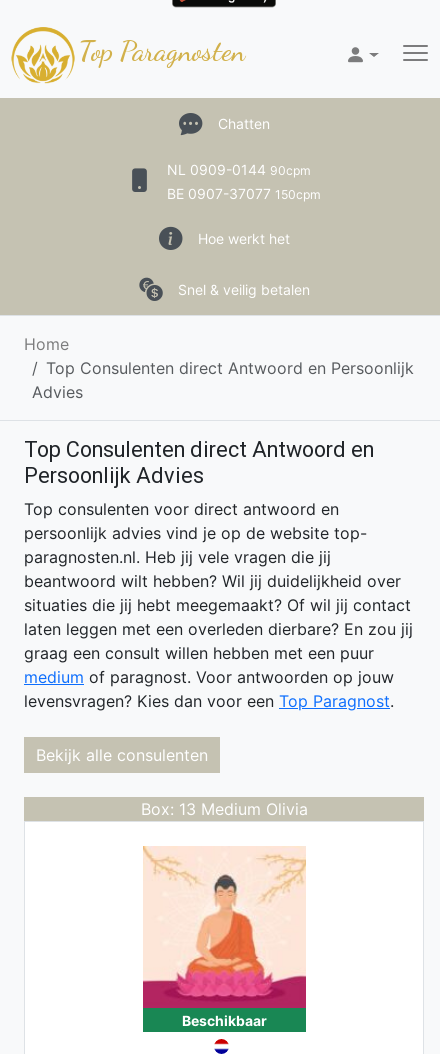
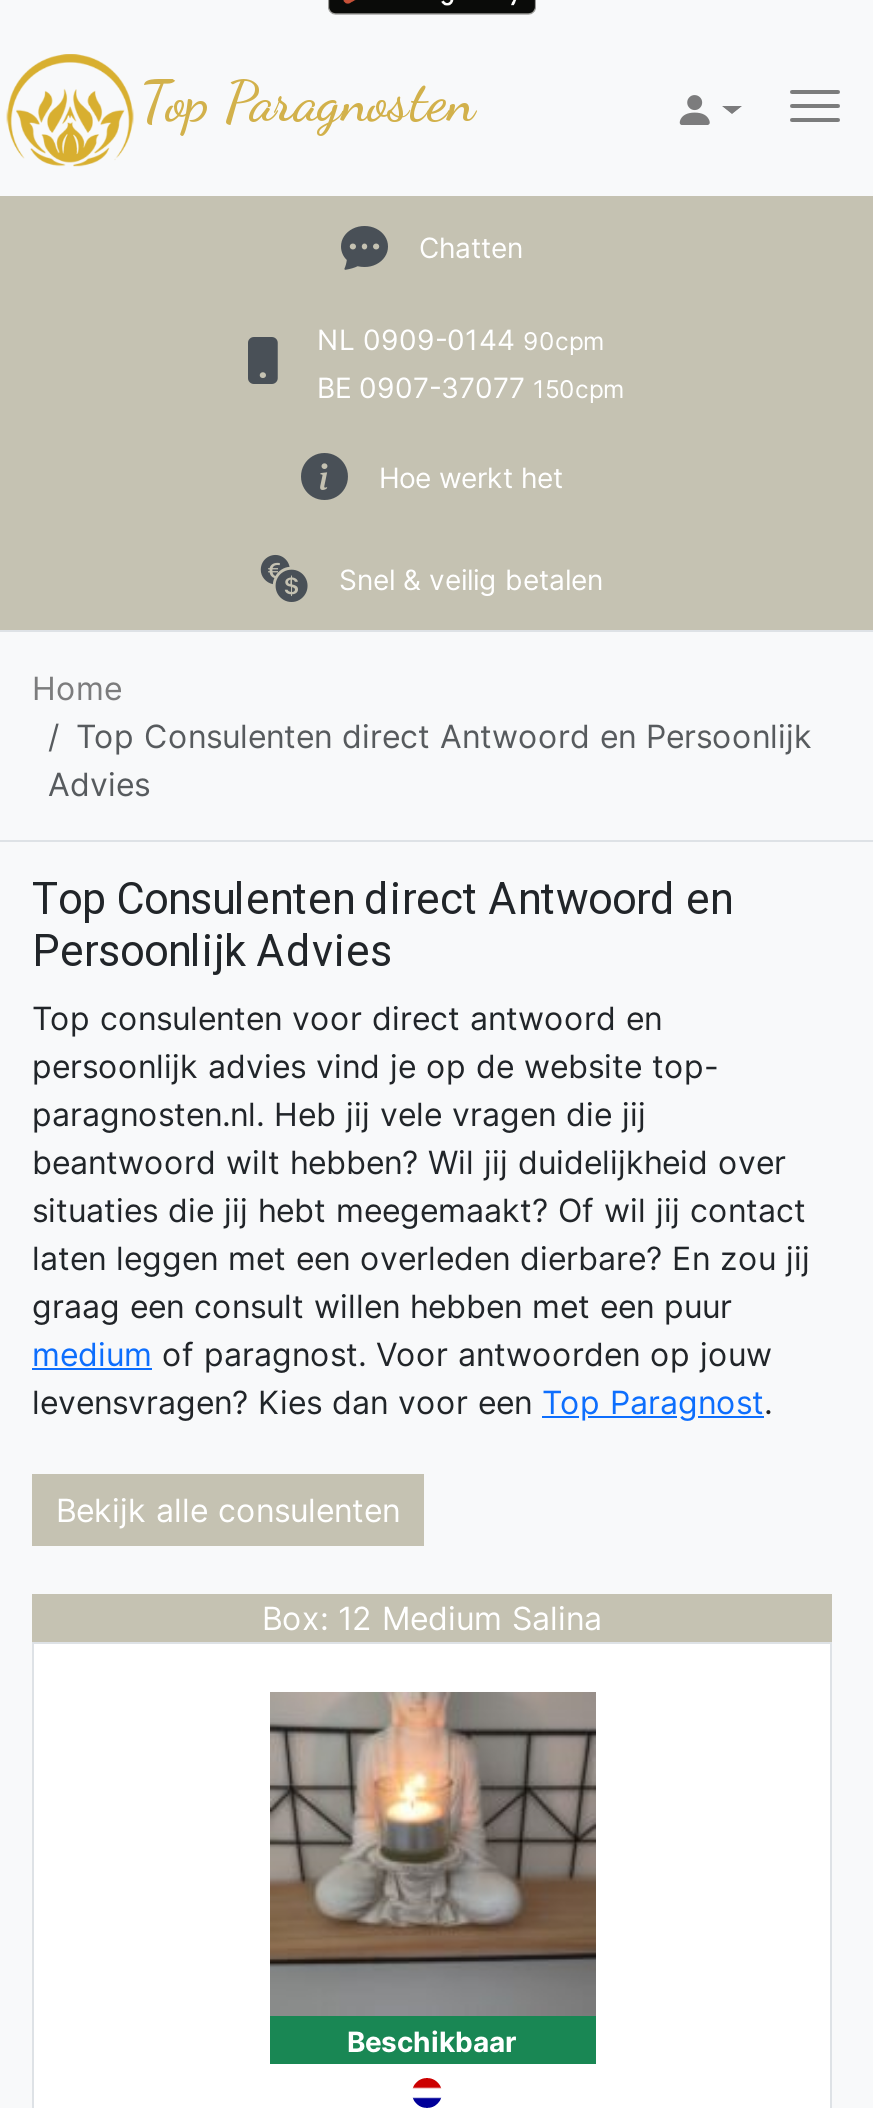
[140,799,307,819] Box: 13 Medium Olivia -> [262,1598,602,1638] Box: 12 Medium Salina
[142,846,307,1009] [image] -> [268,1690,598,2018] [image]

